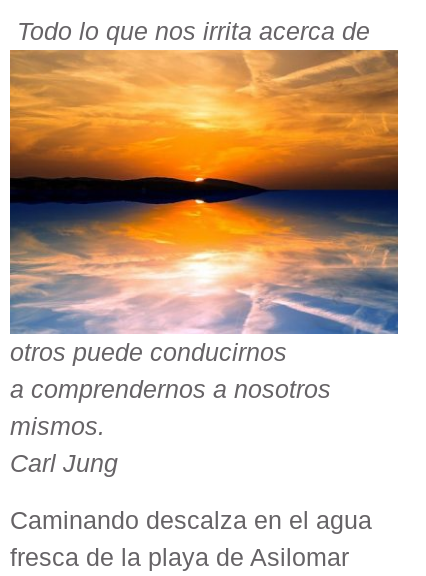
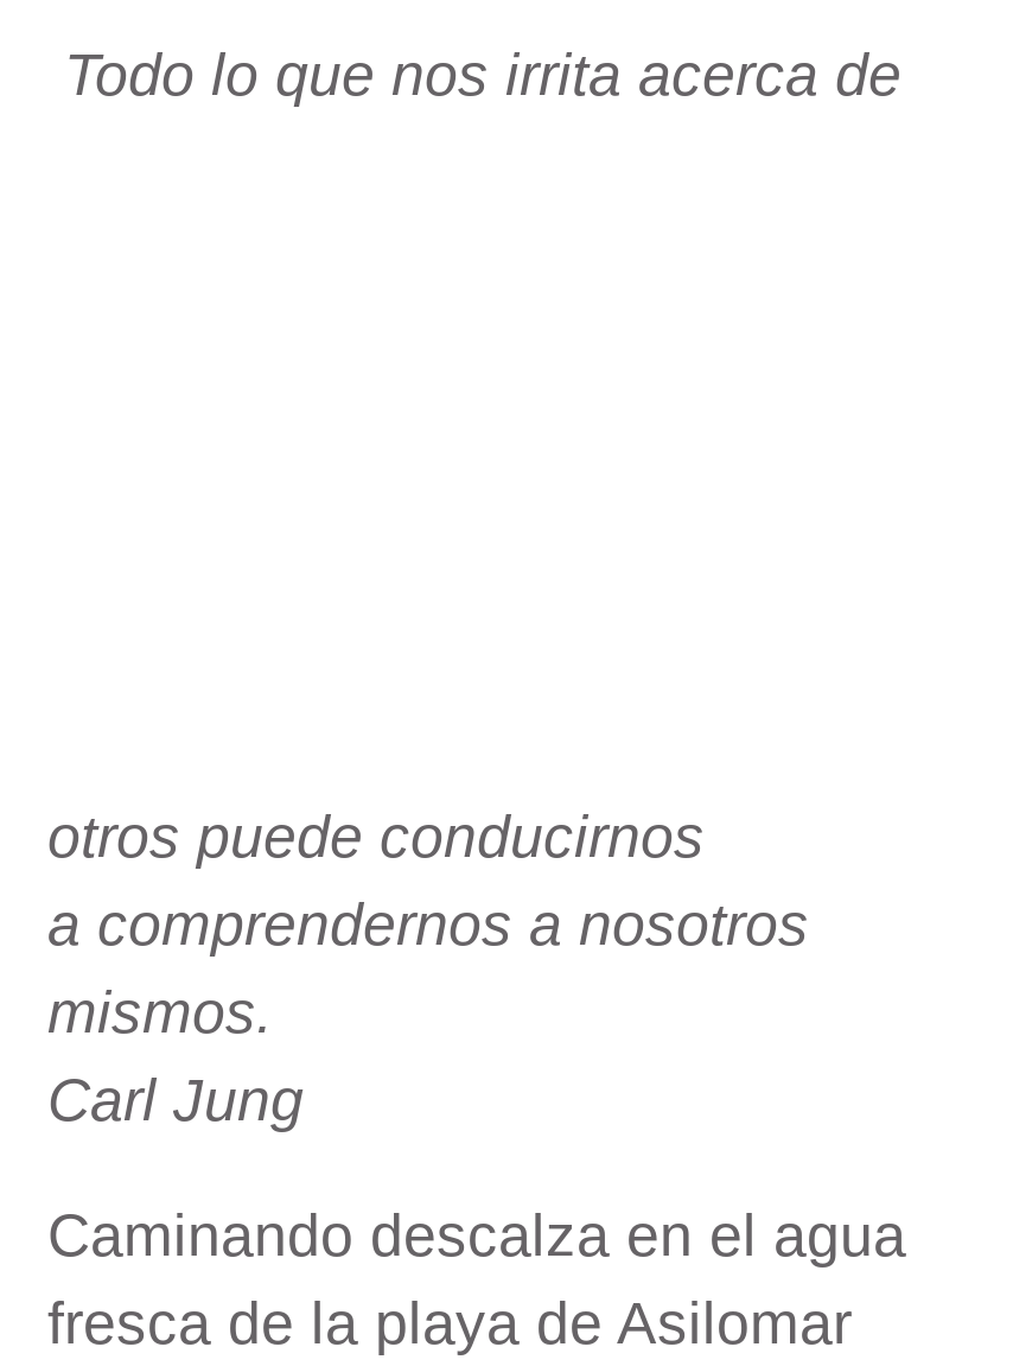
[9,49,399,335] [image] -> none

